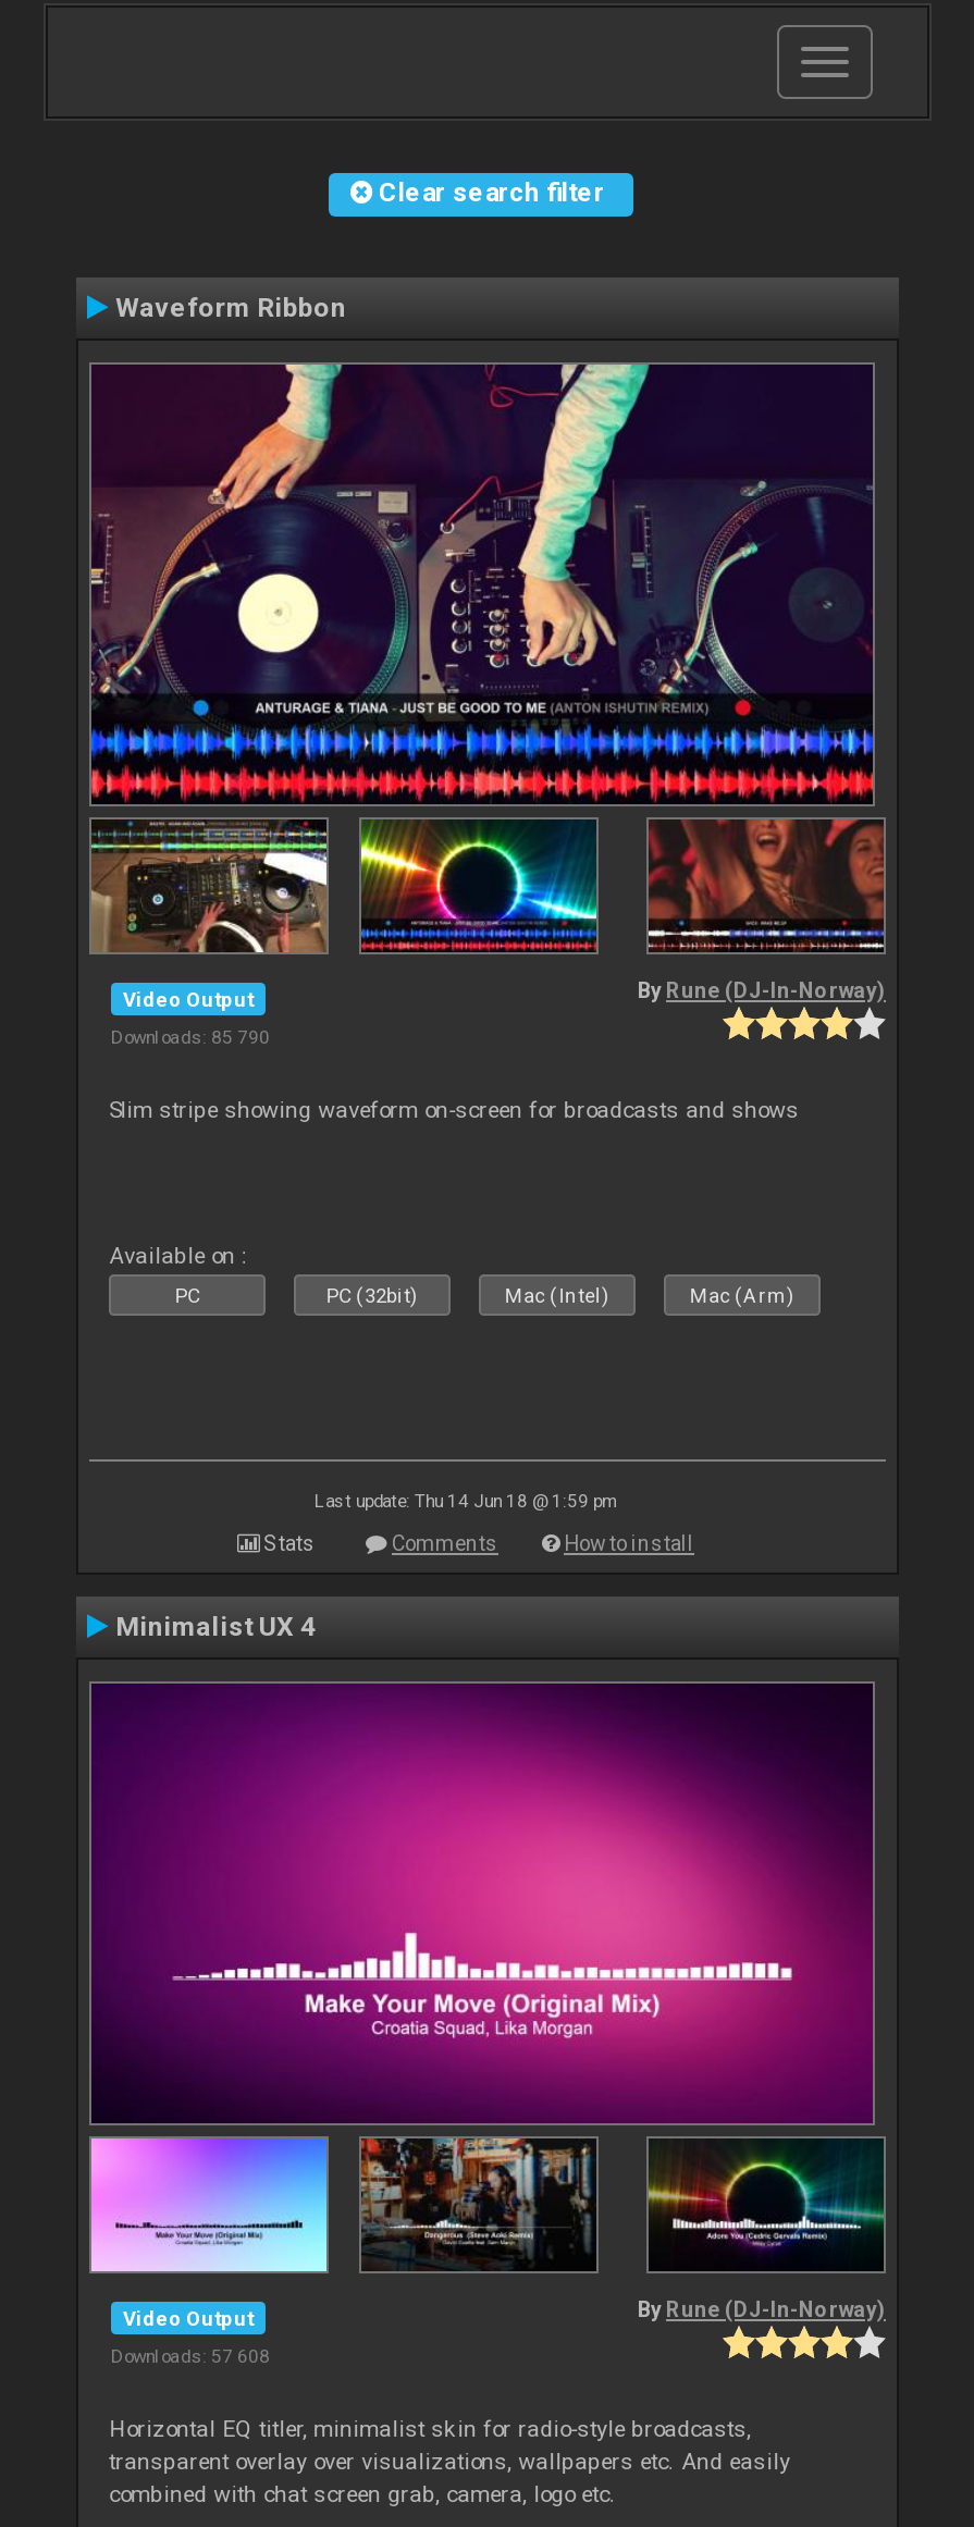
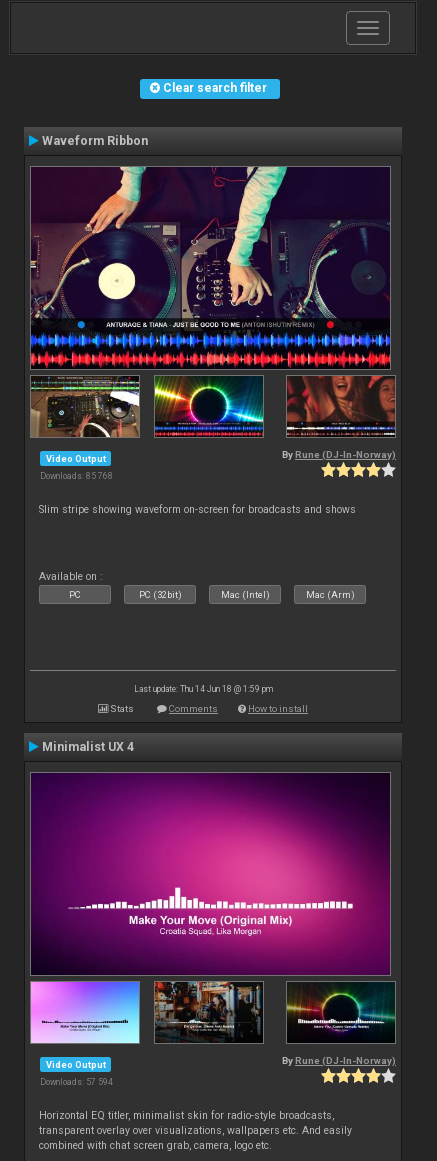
[111,1027,270,1049] Downloads: 85 790 -> [40,471,113,481] Downloads: 85 768
[111,2346,270,2368] Downloads: 57 608 -> [40,1077,113,1087] Downloads: 57 594

